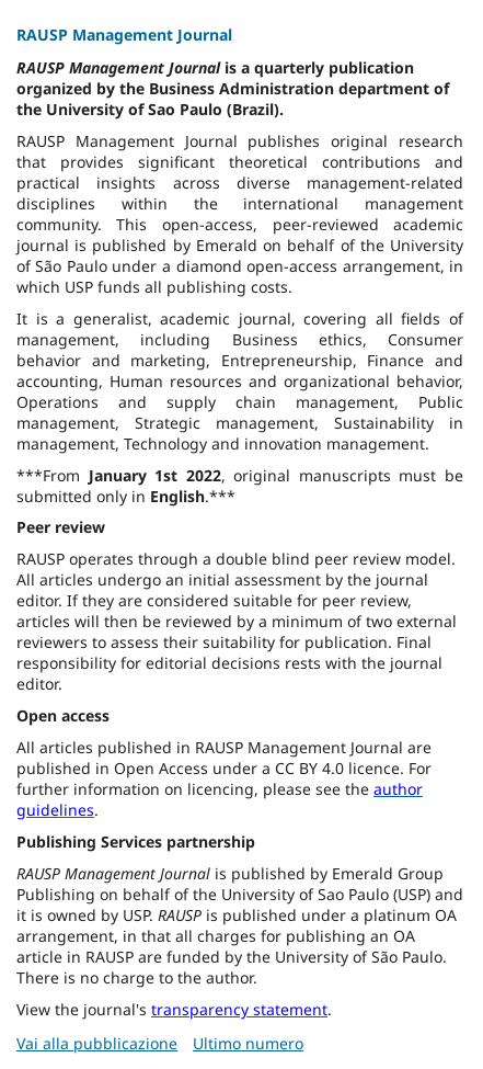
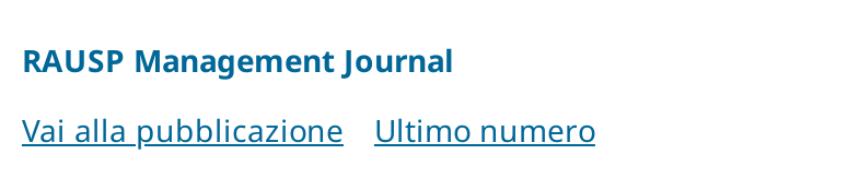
[16,56,463,1020] RAUSP Management Journal is a quarterly publication | organized by the Business Administration department of | the University of Sao Paulo (Brazil). | RAUSP Management Journal publishes original research | that provides significant theoretical contributions and | practical insights across diverse management-related | disciplines within the international management | community. This open-access, peer-reviewed academic | journal is published by Emerald on behalf of the University | of São Paulo under a diamond open-access arrangement, in | which USP funds all publishing costs. | It is a generalist, academic journal, covering all fields of | management, including Business ethics, Consumer | behavior and marketing, Entrepreneurship, Finance and | accounting, Human resources and organizational behavior, | Operations and supply chain management, Public | management, Strategic management, Sustainability in | management, Technology and innovation management. | ***From January 1st 2022, original manuscripts must be | submitted only in English.*** | Peer review | RAUSP operates through a double blind peer review model. | All articles undergo an initial assessment by the journal | editor. If they are considered suitable for peer review, | articles will then be reviewed by a minimum of two external | reviewers to assess their suitability for publication. Final | responsibility for editorial decisions rests with the journal | editor. | Open access | All articles published in RAUSP Management Journal are | published in Open Access under a CC BY 4.0 licence. For | further information on licencing, please see the author | guidelines. | Publishing Services partnership | RAUSP Management Journal is published by Emerald Group | Publishing on behalf of the University of Sao Paulo (USP) and | it is owned by USP. RAUSP is published under a platinum OA | arrangement, in that all charges for publishing an OA | article in RAUSP are funded by the University of São Paulo. | There is no charge to the author. | View the journal's transparency statement. -> none

